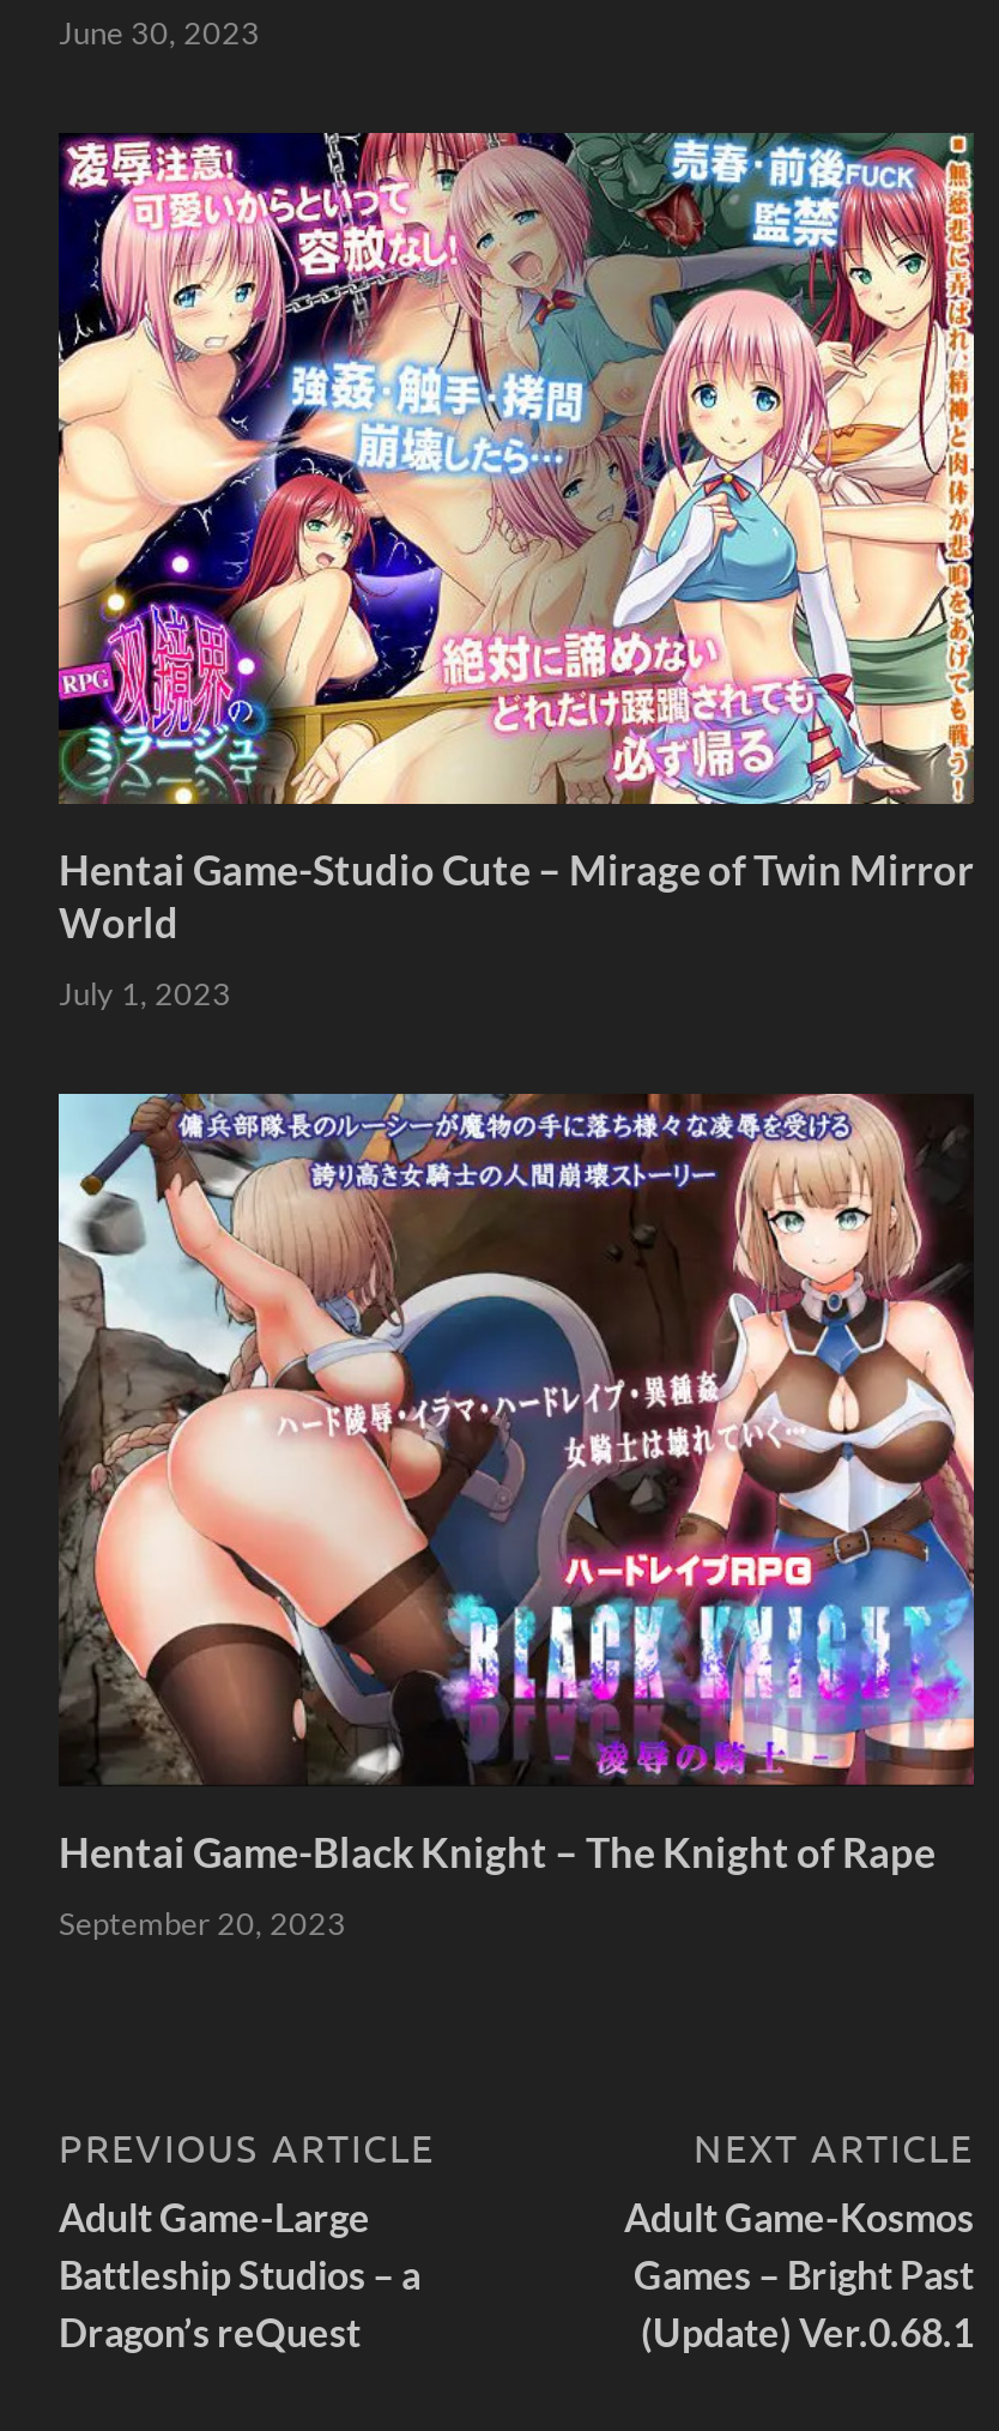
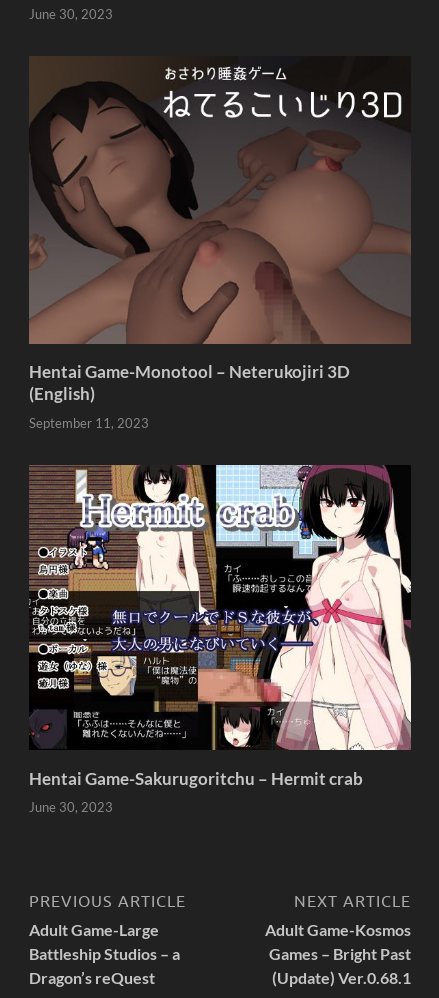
[56,131,976,949] [image] | Hentai Game-Studio Cute – Mirage of Twin Mirror | World -> [29,57,411,404] [image] | Hentai Game-Monotool – Neterukojiri 3D | (English)
[59,974,231,1012] July 1, 2023 -> [29,415,149,431] September 11, 2023
[56,1091,976,1878] [image] | Hentai Game-Black Knight – The Knight of Rape -> [29,461,412,789] [image] | Hentai Game-Sakurugoritchu – Hermit crab
[59,1903,346,1941] September 20, 2023 -> [29,799,113,815] June 30, 2023

